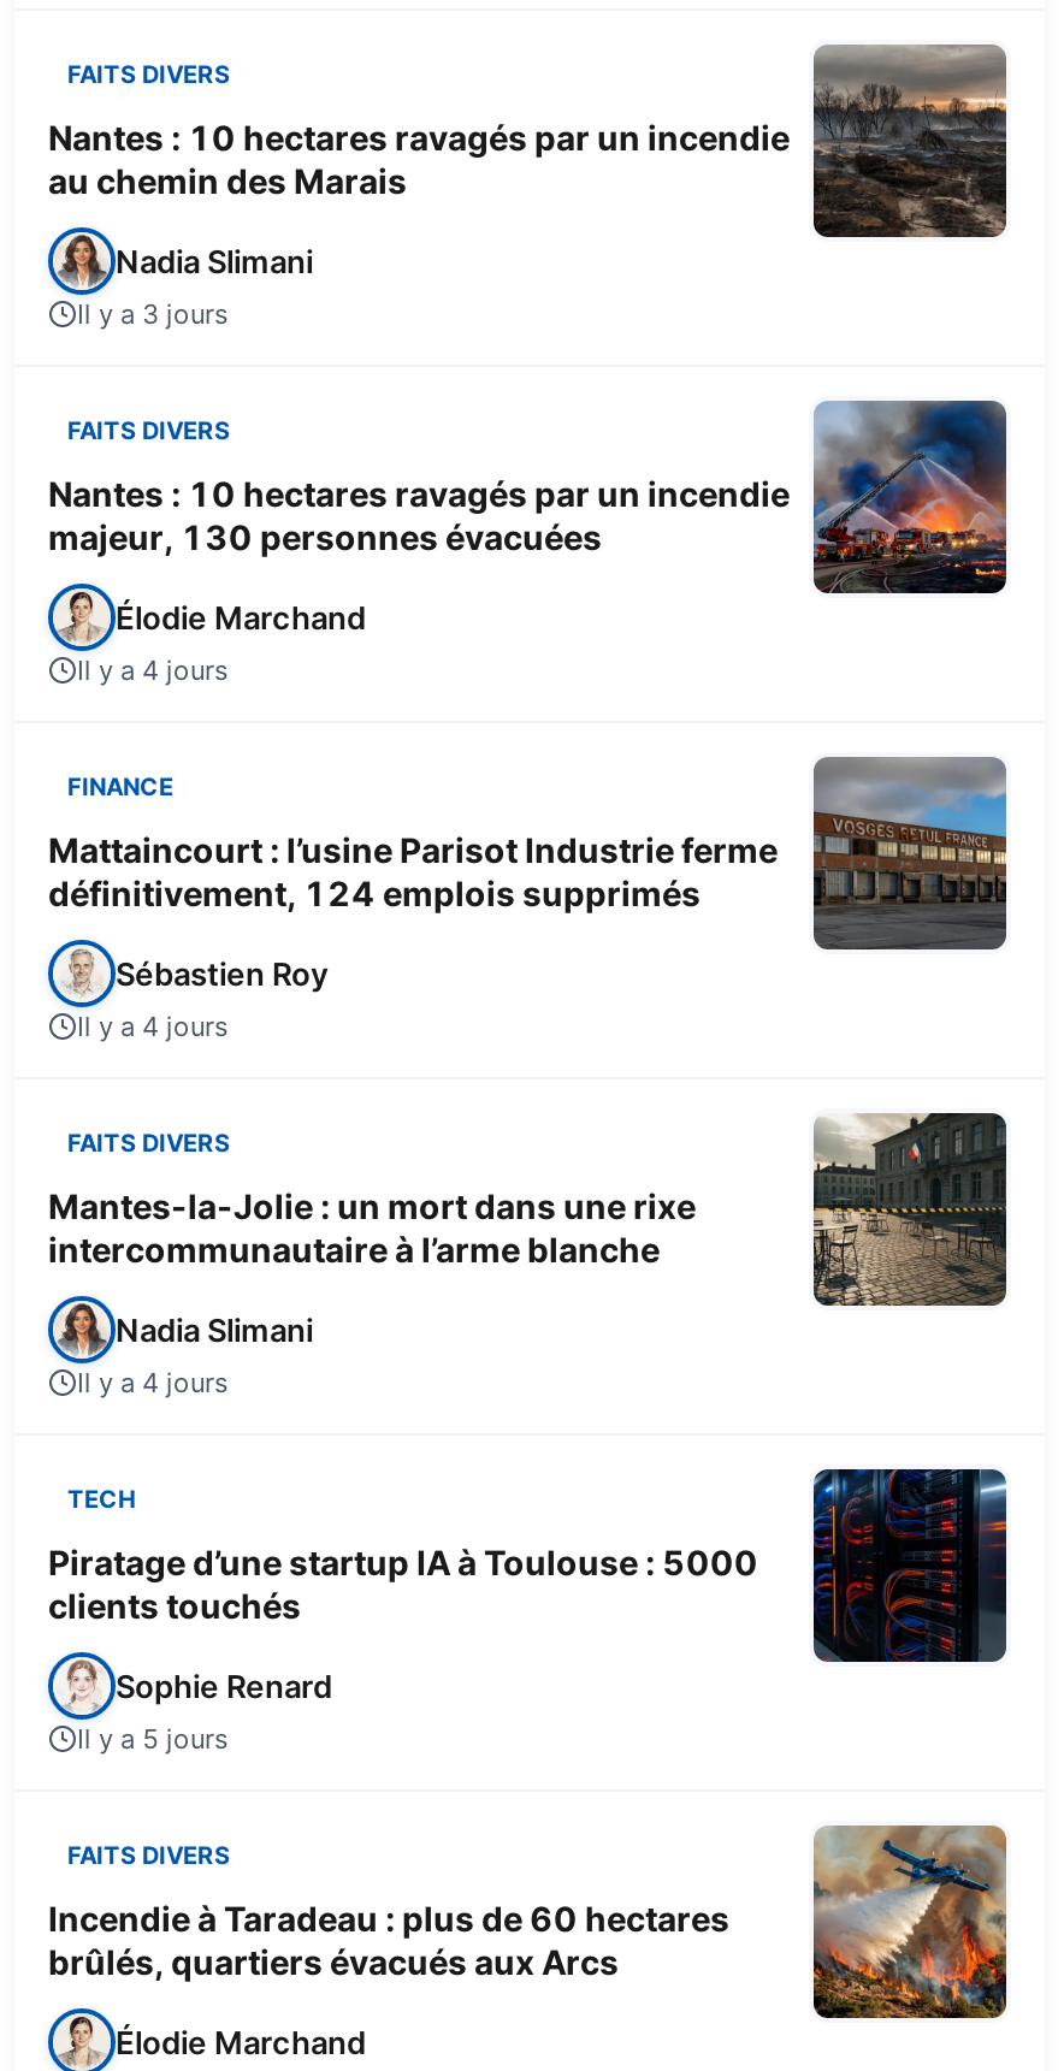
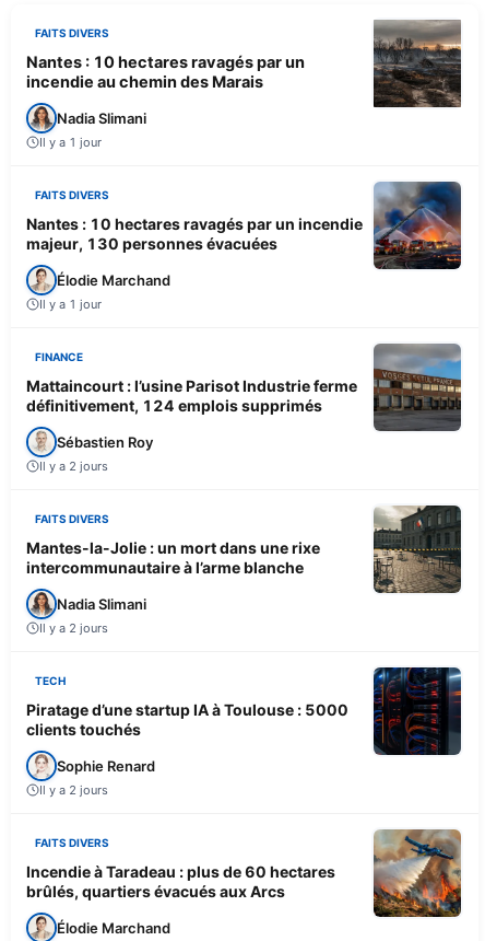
[77,296,229,330] Il y a 3 jours -> [39,134,102,149] Il y a 1 jour
[77,652,229,686] Il y a 4 jours -> [39,296,102,311] Il y a 1 jour
[77,1009,229,1042] Il y a 4 jours -> [39,458,108,473] Il y a 2 jours
[77,1365,229,1399] Il y a 4 jours -> [39,620,108,635] Il y a 2 jours
[77,1721,229,1755] Il y a 5 jours -> [39,782,108,797] Il y a 2 jours

